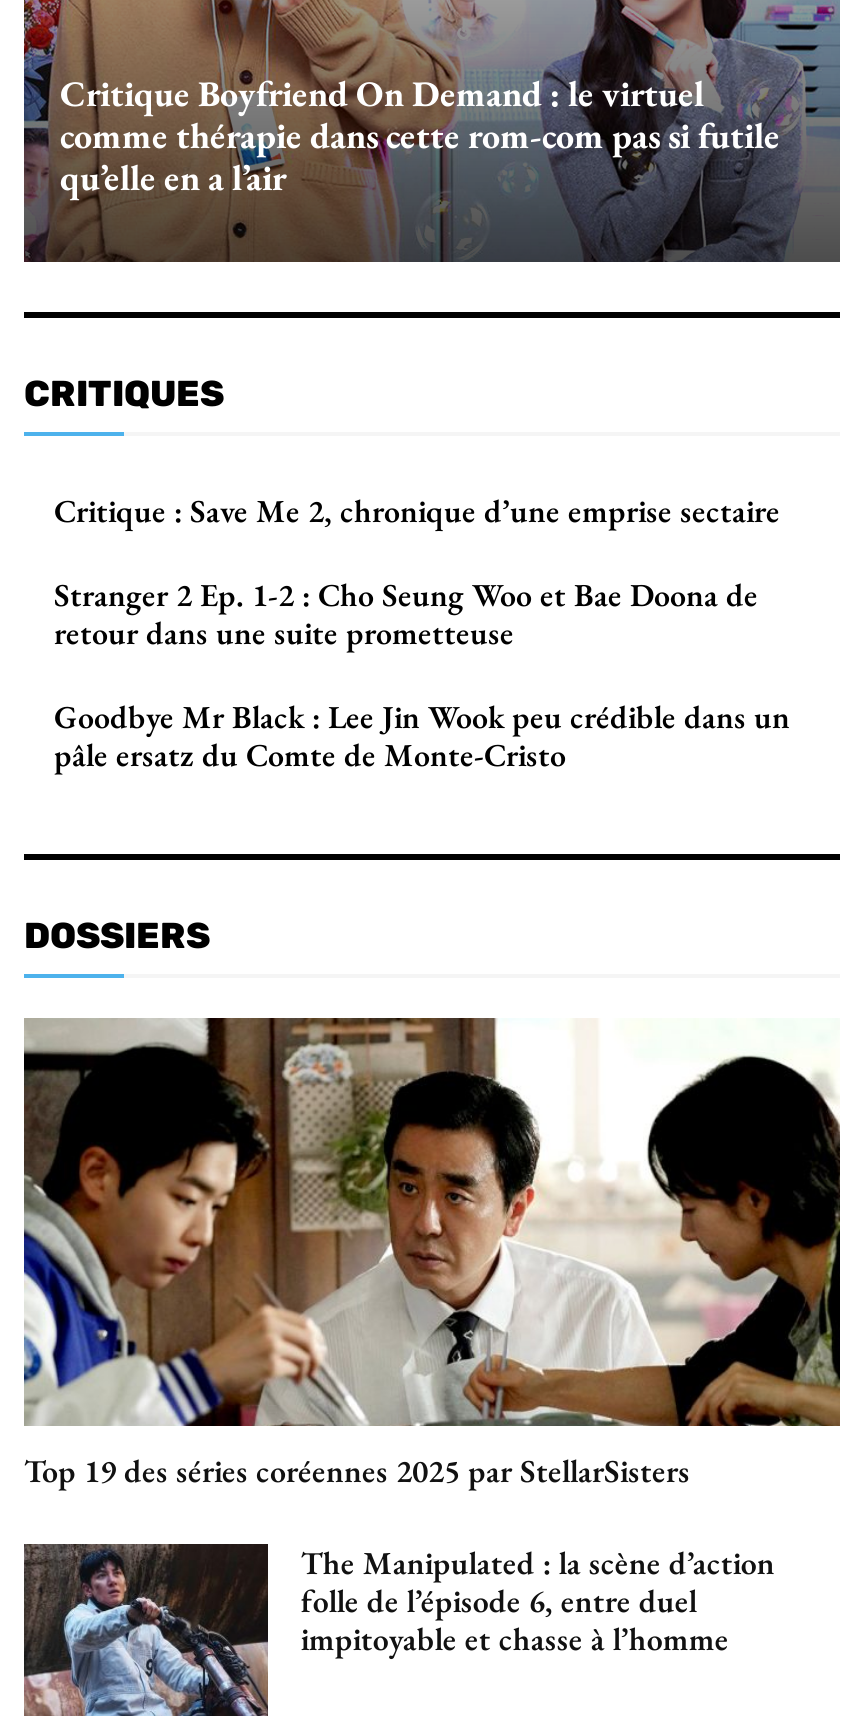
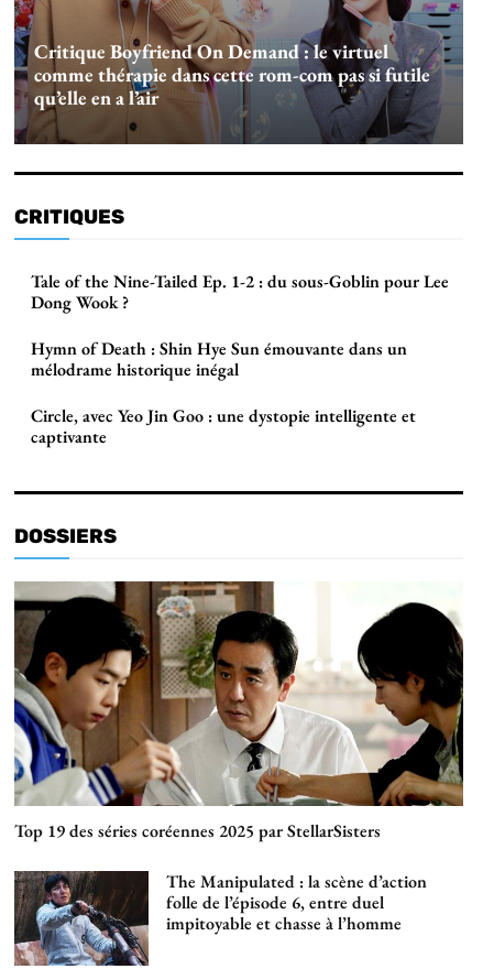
[54,491,780,533] Critique : Save Me 2, chronique d’une emprise sectaire -> [31,270,449,314] Tale of the Nine-Tailed Ep. 1-2 : du sous-Goblin pour Lee | Dong Wook ?
[54,575,758,655] Stranger 2 Ep. 1-2 : Cho Seung Woo et Bae Doona de | retour dans une suite prometteuse -> [31,337,407,381] Hymn of Death : Shin Hye Sun émouvante dans un | mélodrame historique inégal
[54,697,790,777] Goodbye Mr Black : Lee Jin Wook peu crédible dans un | pâle ersatz du Comte de Monte-Cristo -> [31,405,416,449] Circle, avec Yeo Jin Goo : une dystopie intelligente et | captivante

